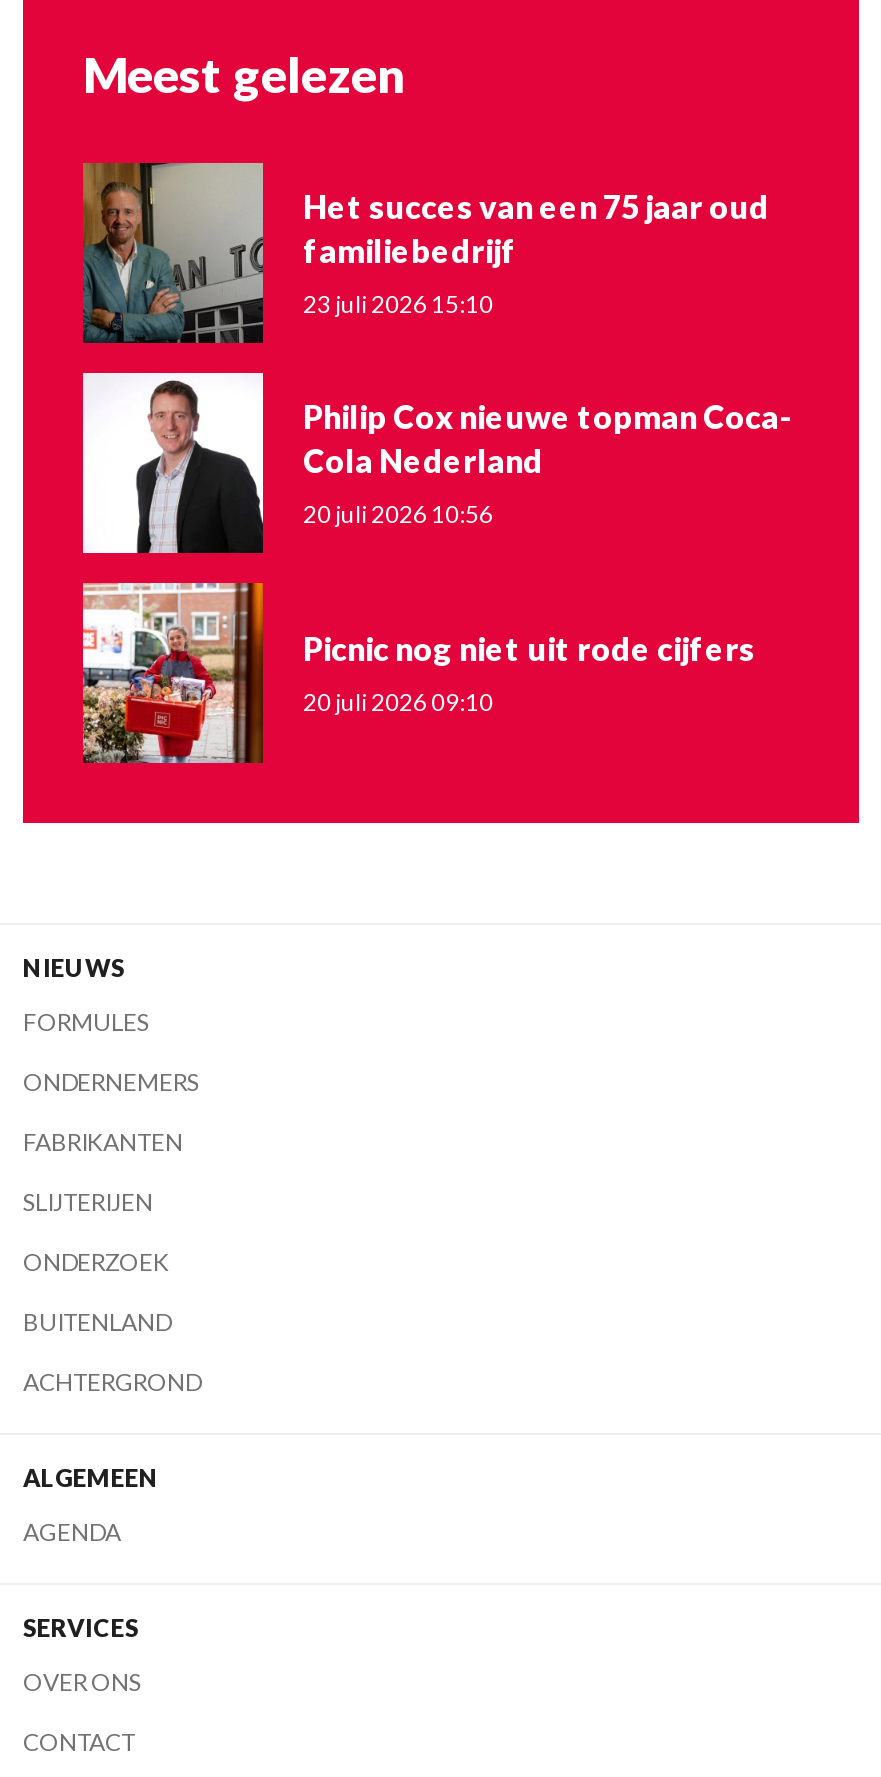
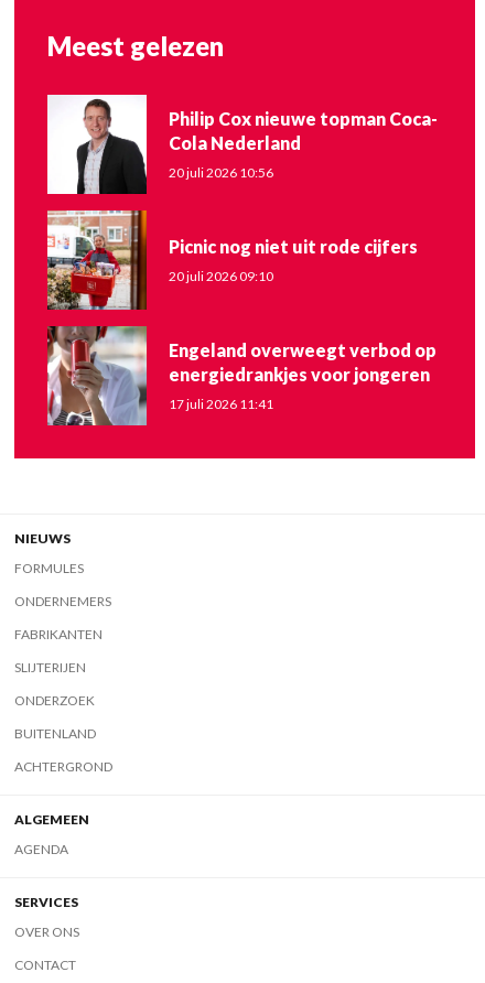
[81,161,769,345] [image] | Het succes van een 75 jaar oud | familiebedrijf | 23 juli 2026 15:10 -> none
moved [135,377,791,717] -> [76,97,438,284]: [image] | Philip Cox nieuwe topman Coca- | Cola Nederland | 20 juli 2026 10:56 | Picnic nog niet uit rode cijfers | 20 juli 2026 09:10
none -> [46,325,436,426] [image] | Engeland overweegt verbod op | energiedrankjes voor jongeren | 17 juli 2026 11:41

